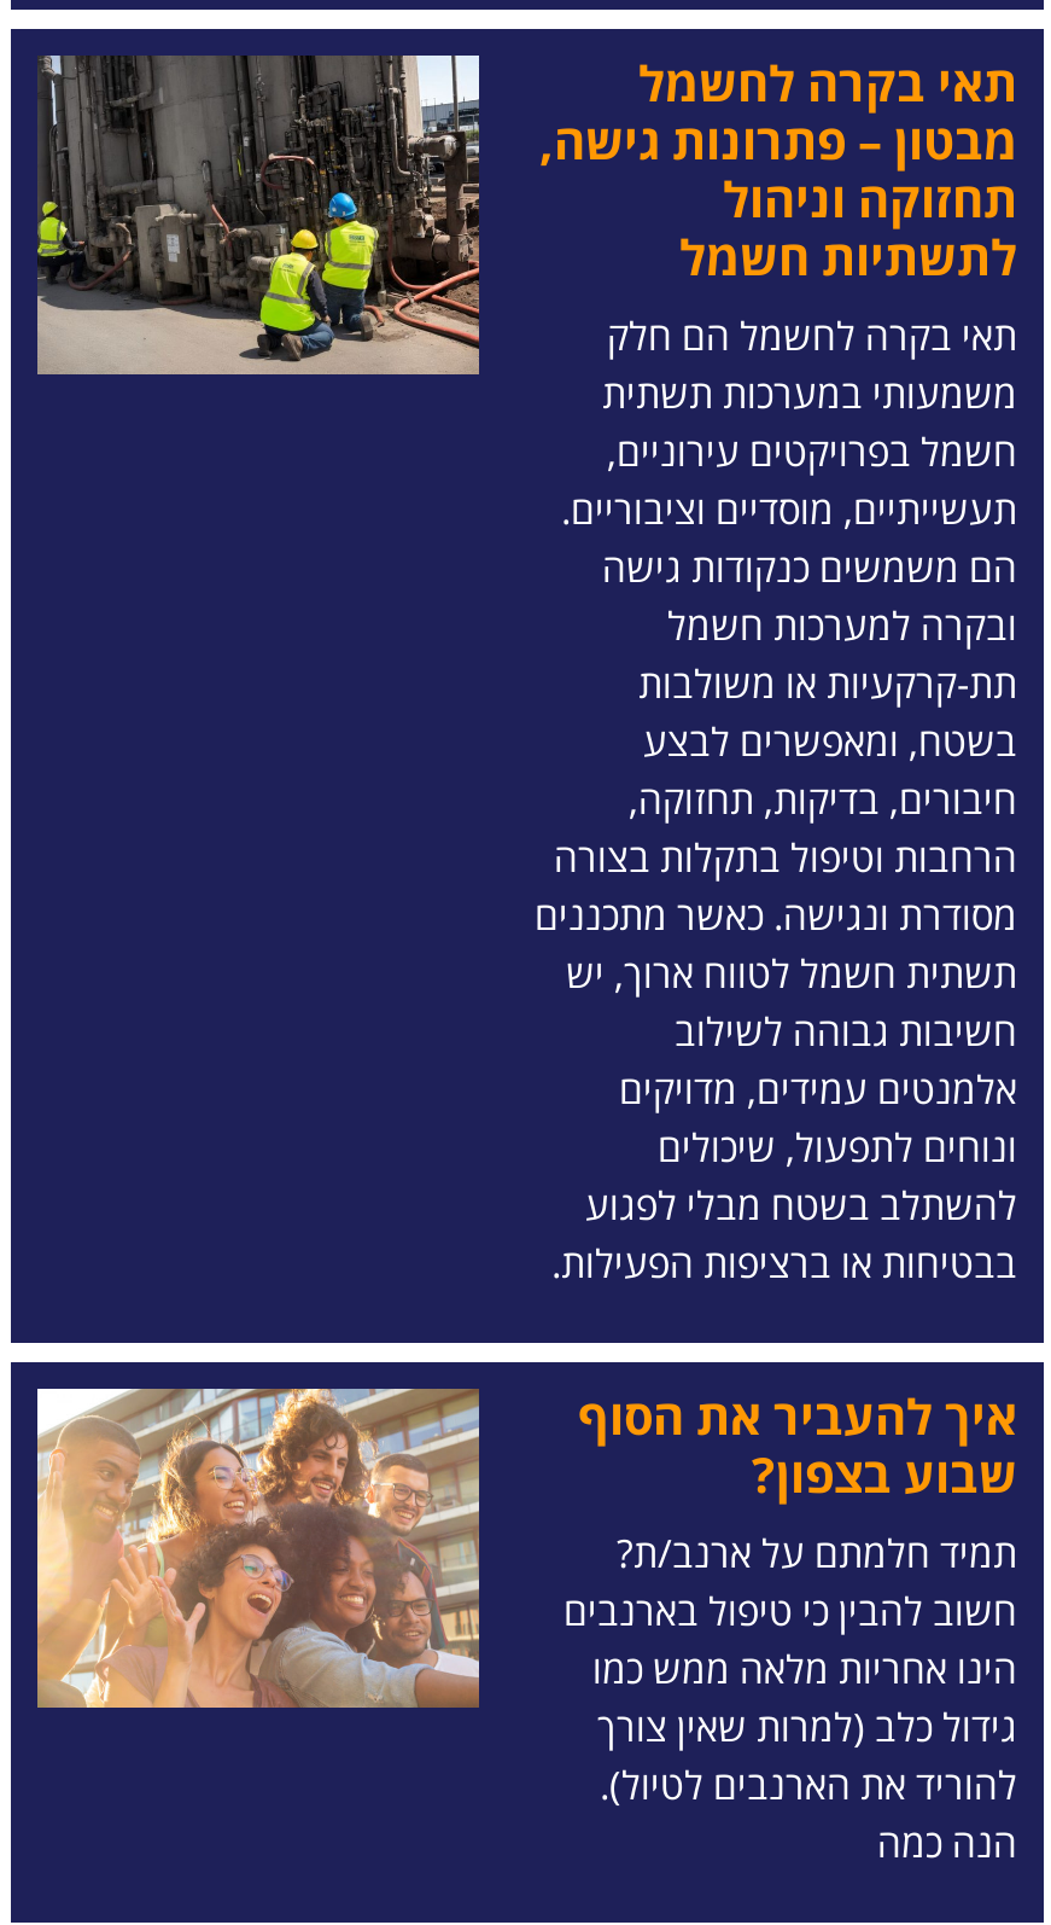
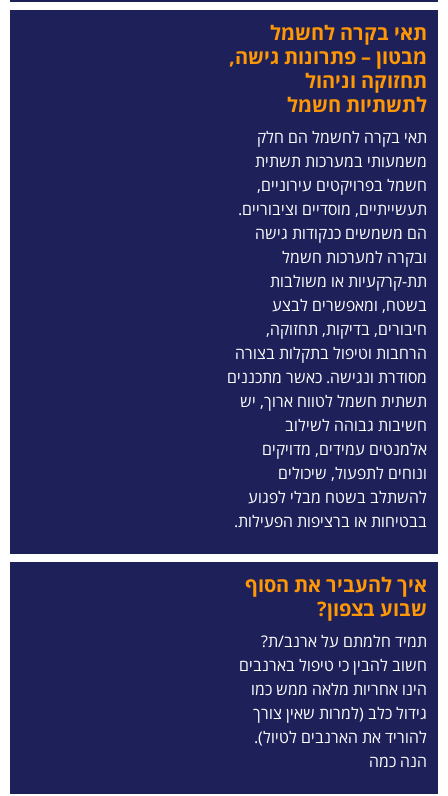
[35,53,481,377] [image] -> none
[35,1386,481,1710] [image] -> none

